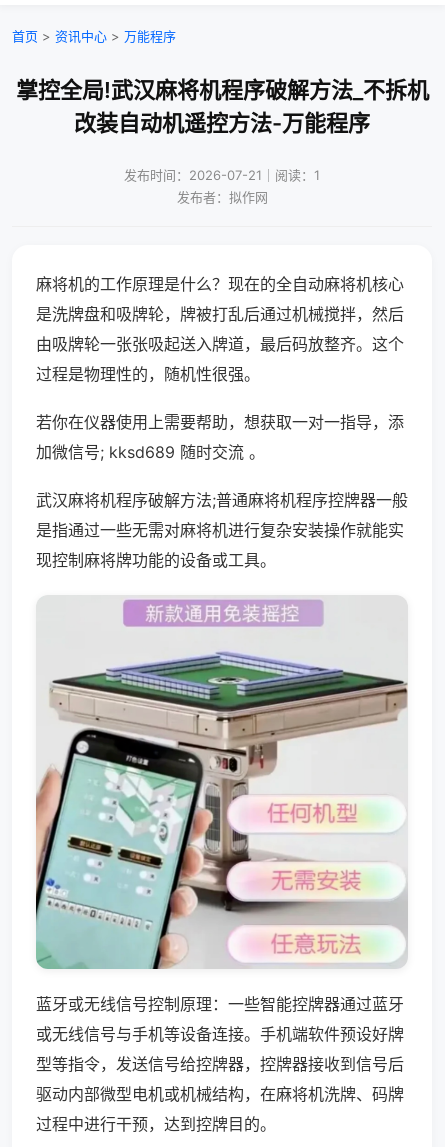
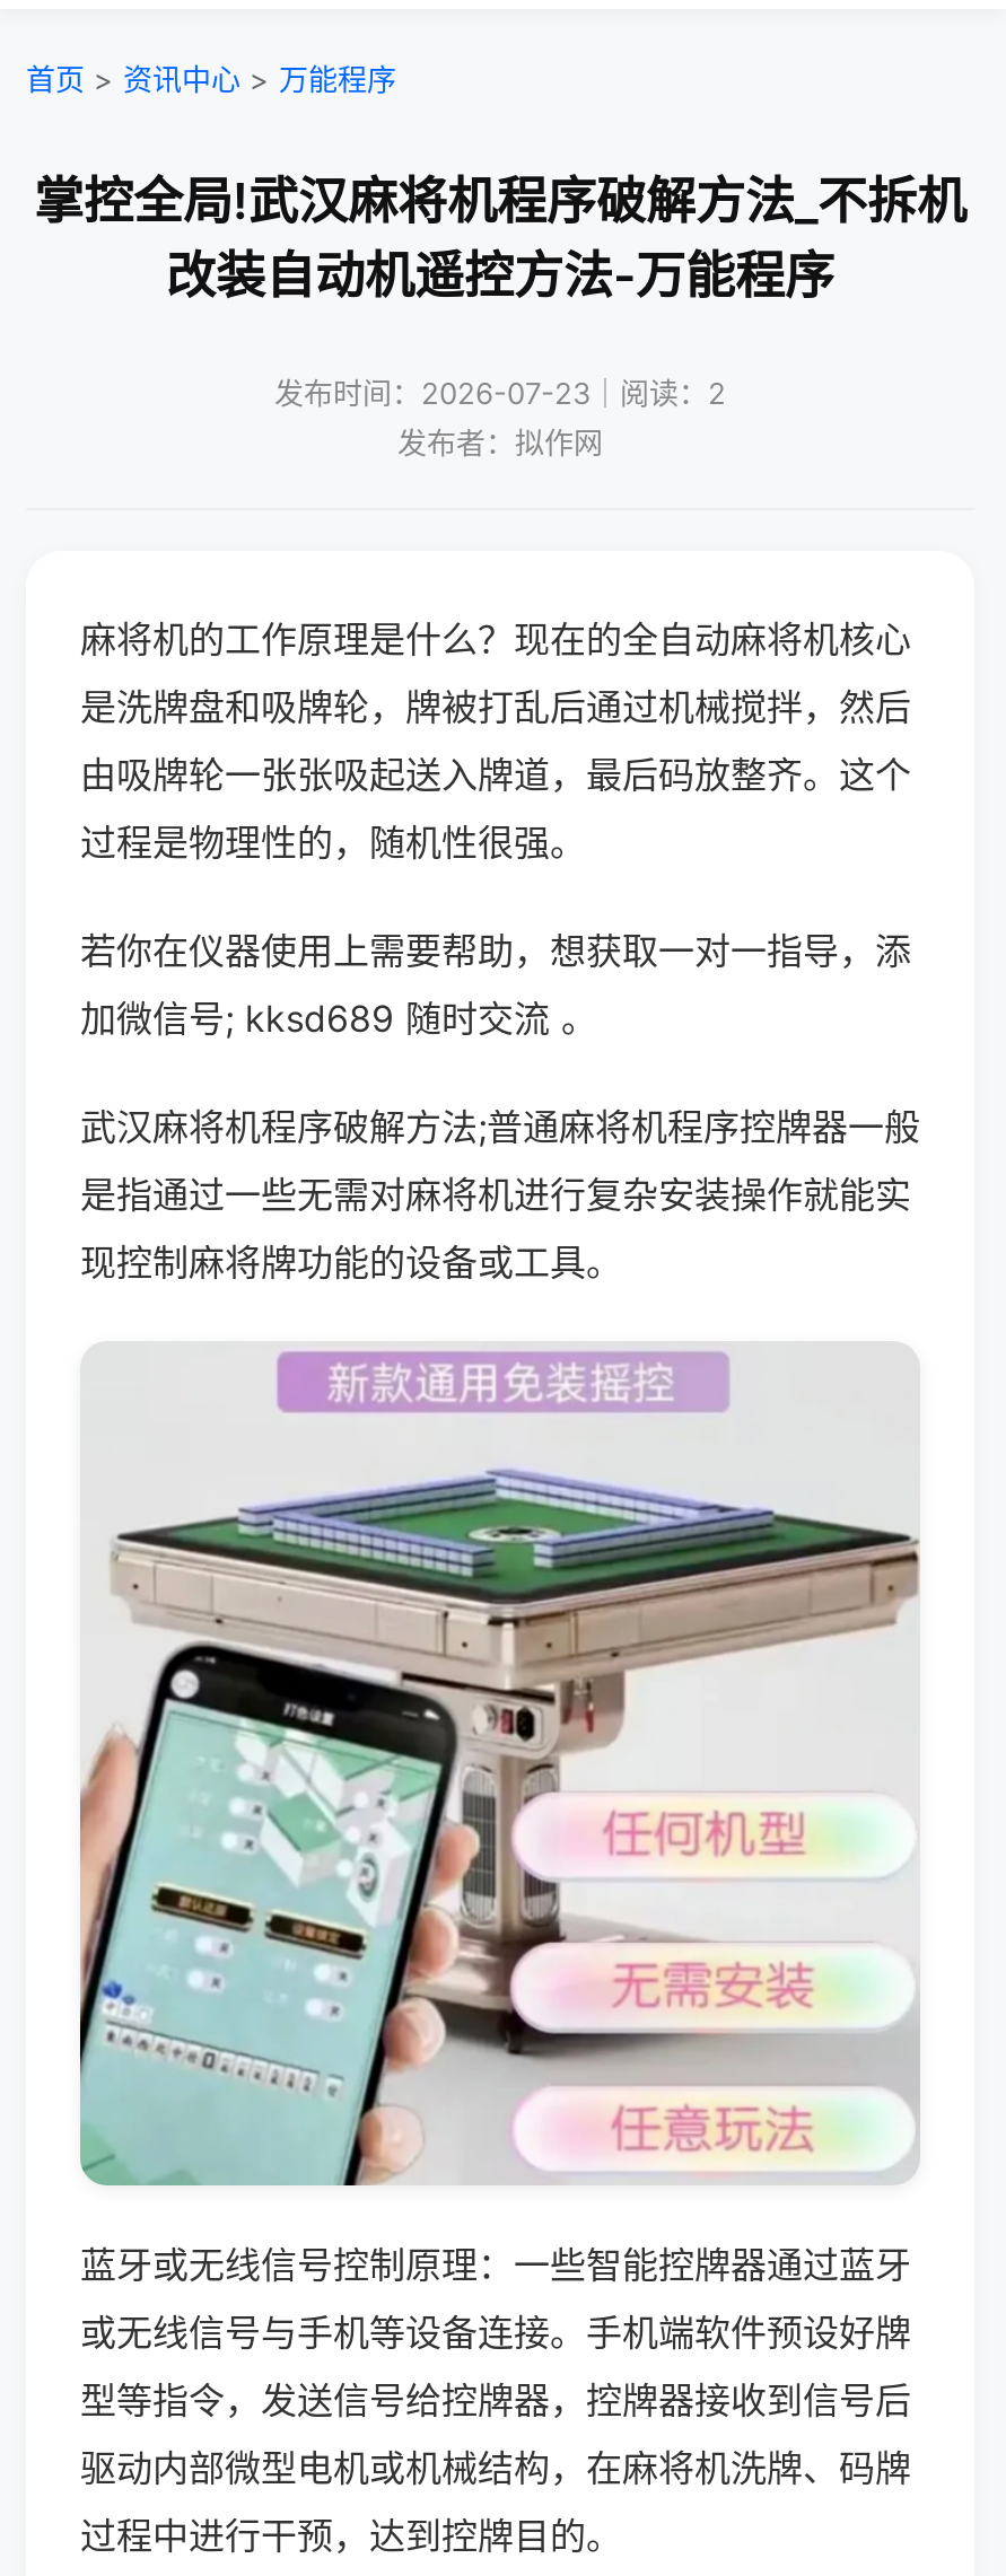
[124,167,320,183] 发布时间：2026-07-21｜阅读：1 -> [274,375,726,411] 发布时间：2026-07-23｜阅读：2

